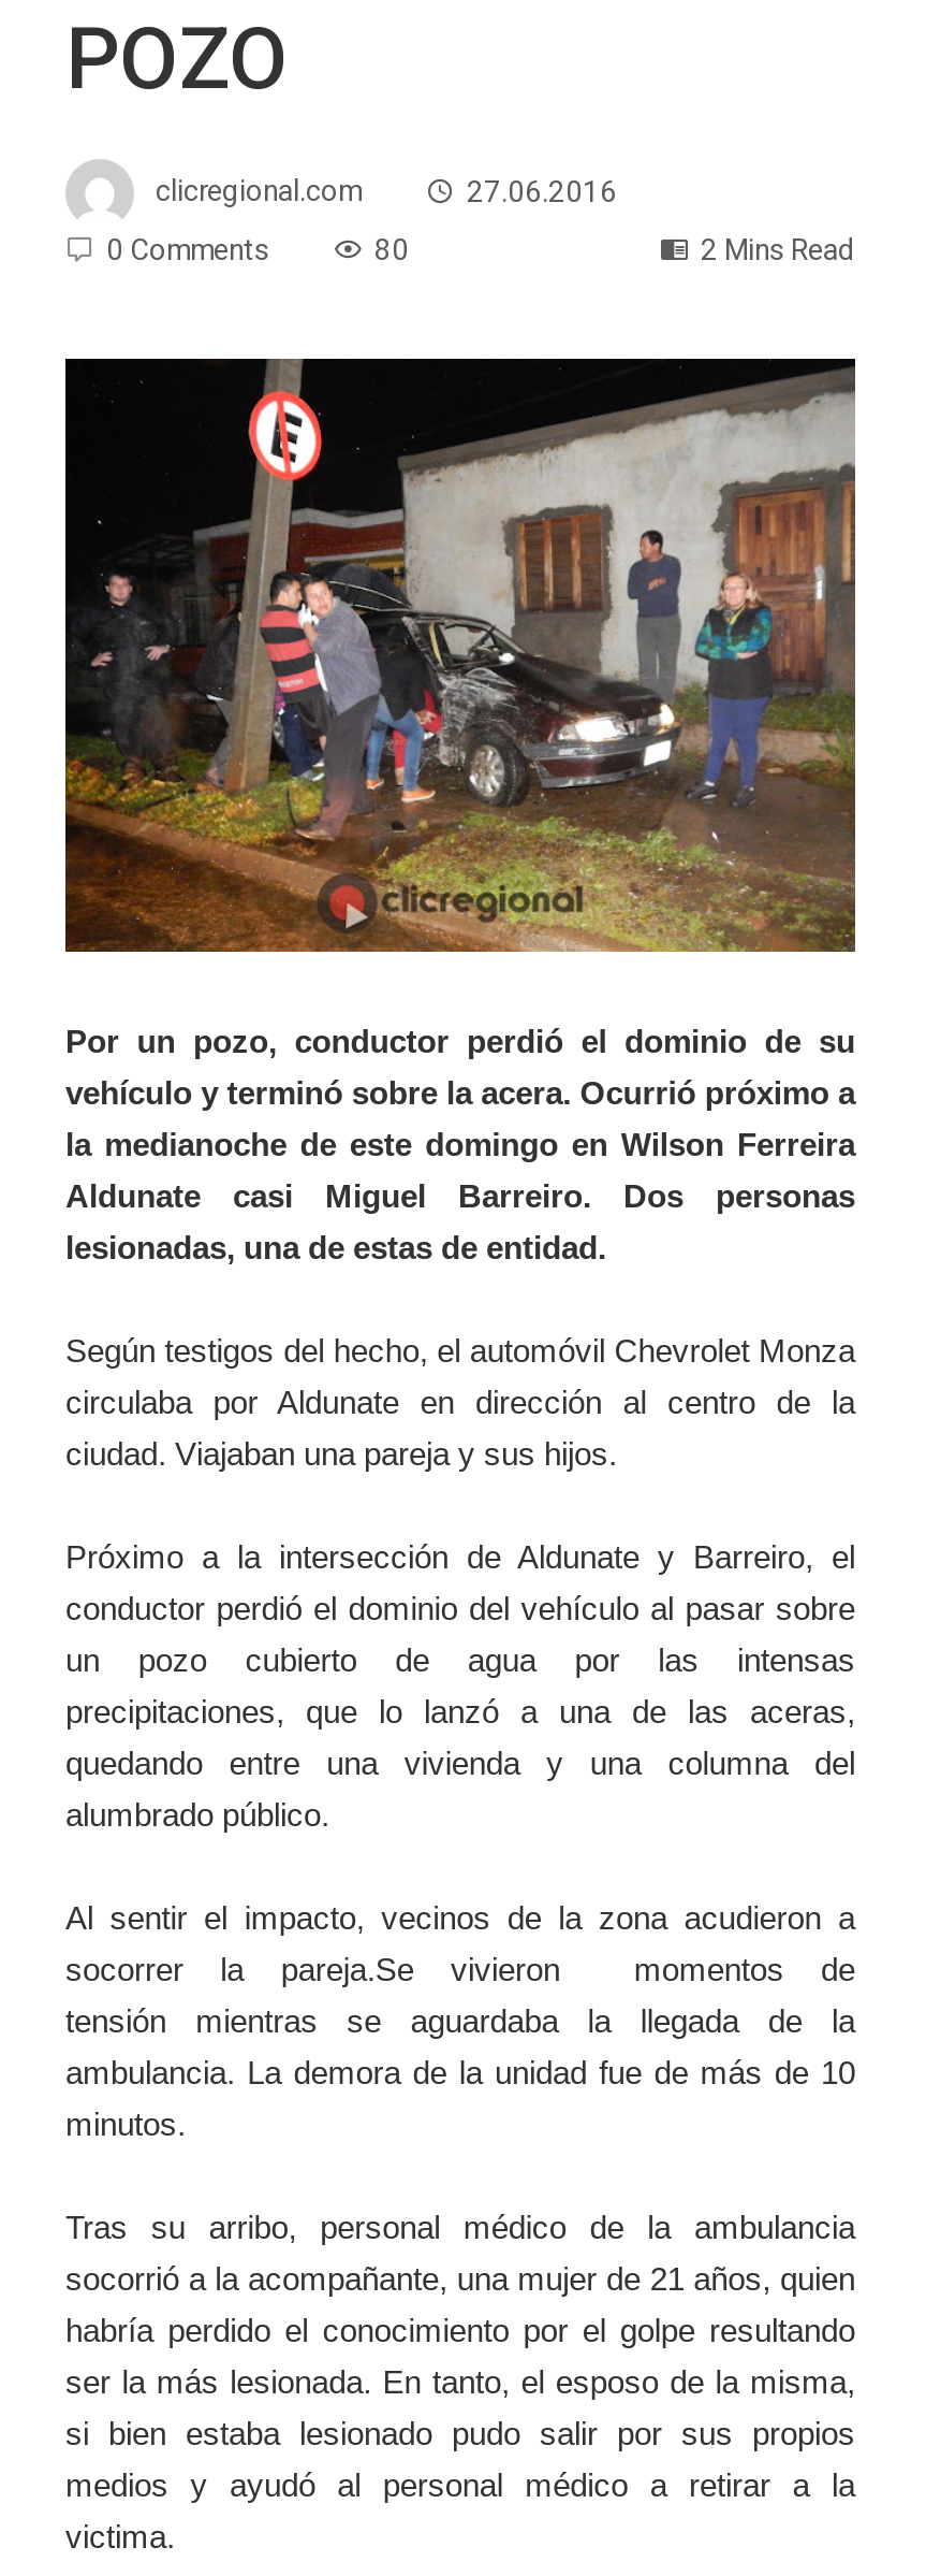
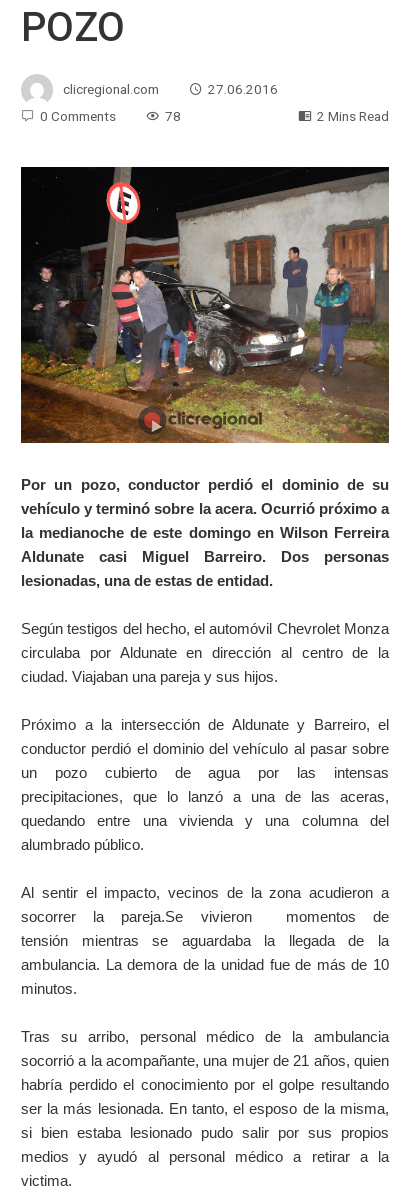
[374,232,409,266] 80 -> [165,108,181,124] 78

